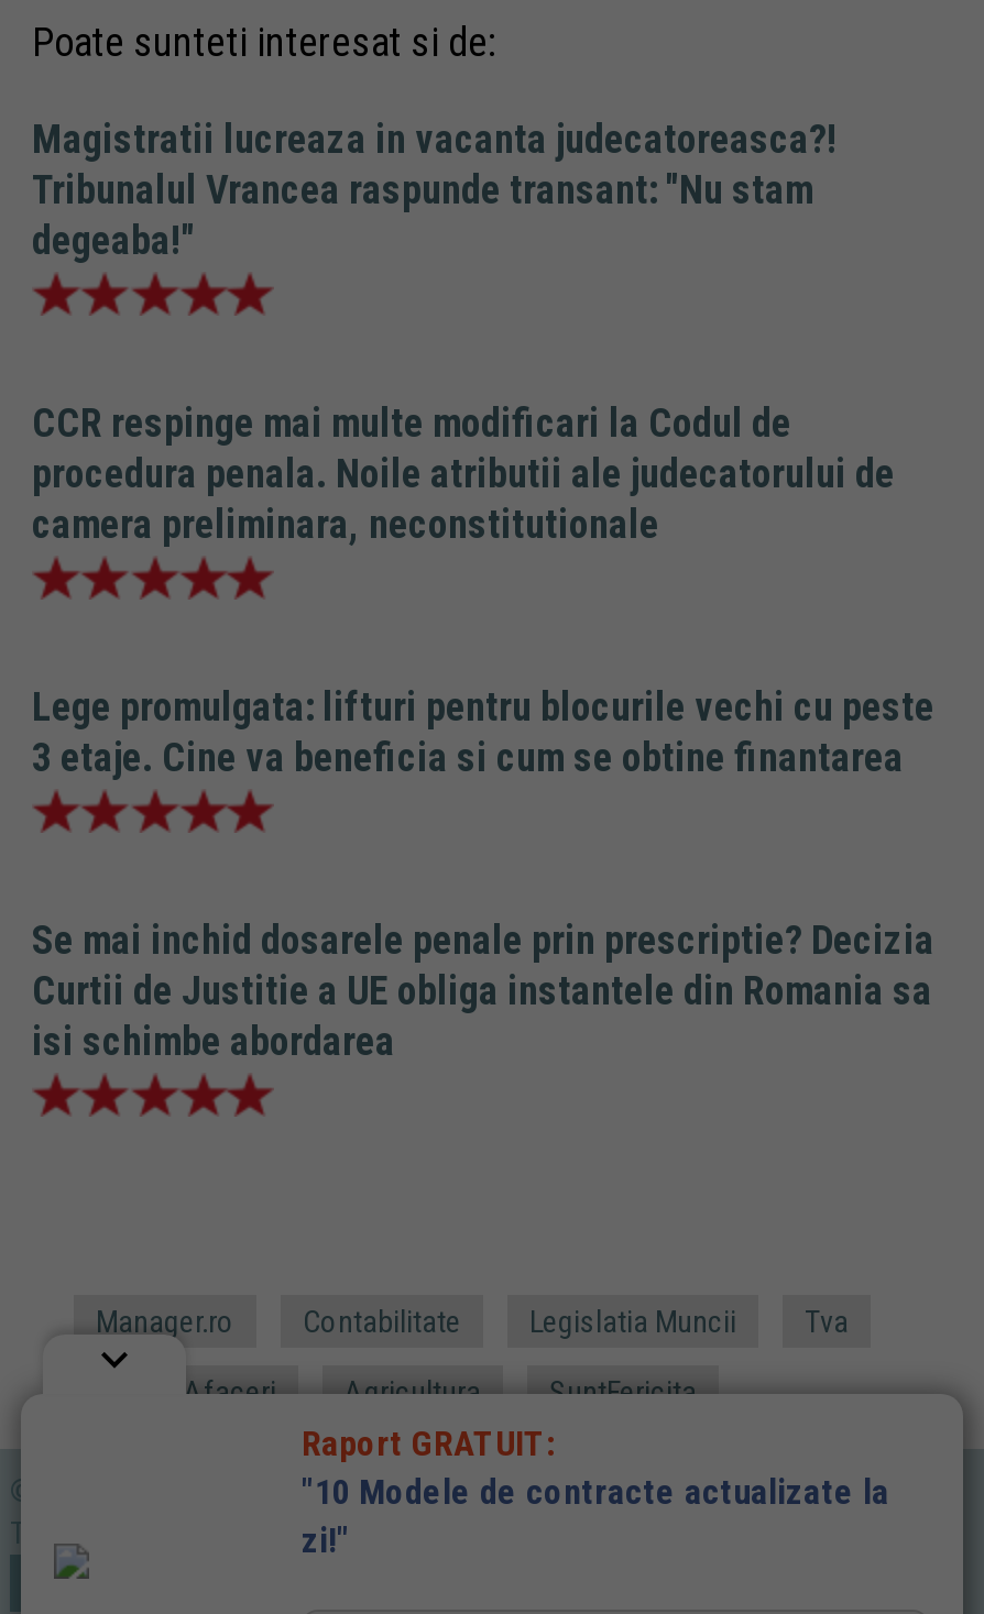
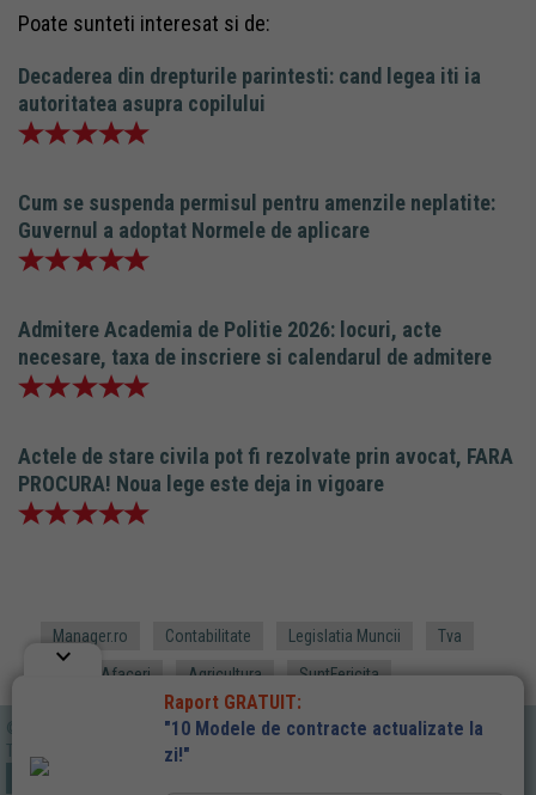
[32,116,838,263] Magistratii lucreaza in vacanta judecatoreasca?! | Tribunalul Vrancea raspunde transant: "Nu stam | degeaba!" -> [18,63,481,116] Decaderea din drepturile parintesti: cand legea iti ia | autoritatea asupra copilului
[32,399,895,547] CCR respinge mai multe modificari la Codul de | procedura penala. Noile atributii ale judecatorului de | camera preliminara, neconstitutionale -> [18,190,495,243] Cum se suspenda permisul pentru amenzile neplatite: | Guvernul a adoptat Normele de aplicare
[32,683,934,780] Lege promulgata: lifturi pentru blocurile vechi cu peste | 3 etaje. Cine va beneficia si cum se obtine finantarea -> [18,317,492,369] Admitere Academia de Politie 2026: locuri, acte | necesare, taxa de inscriere si calendarul de admitere
[32,916,934,1064] Se mai inchid dosarele penale prin prescriptie? Decizia | Curtii de Justitie a UE obliga instantele din Romania sa | isi schimbe abordarea -> [18,444,513,496] Actele de stare civila pot fi rezolvate prin avocat, FARA | PROCURA! Noua lege este deja in vigoare

